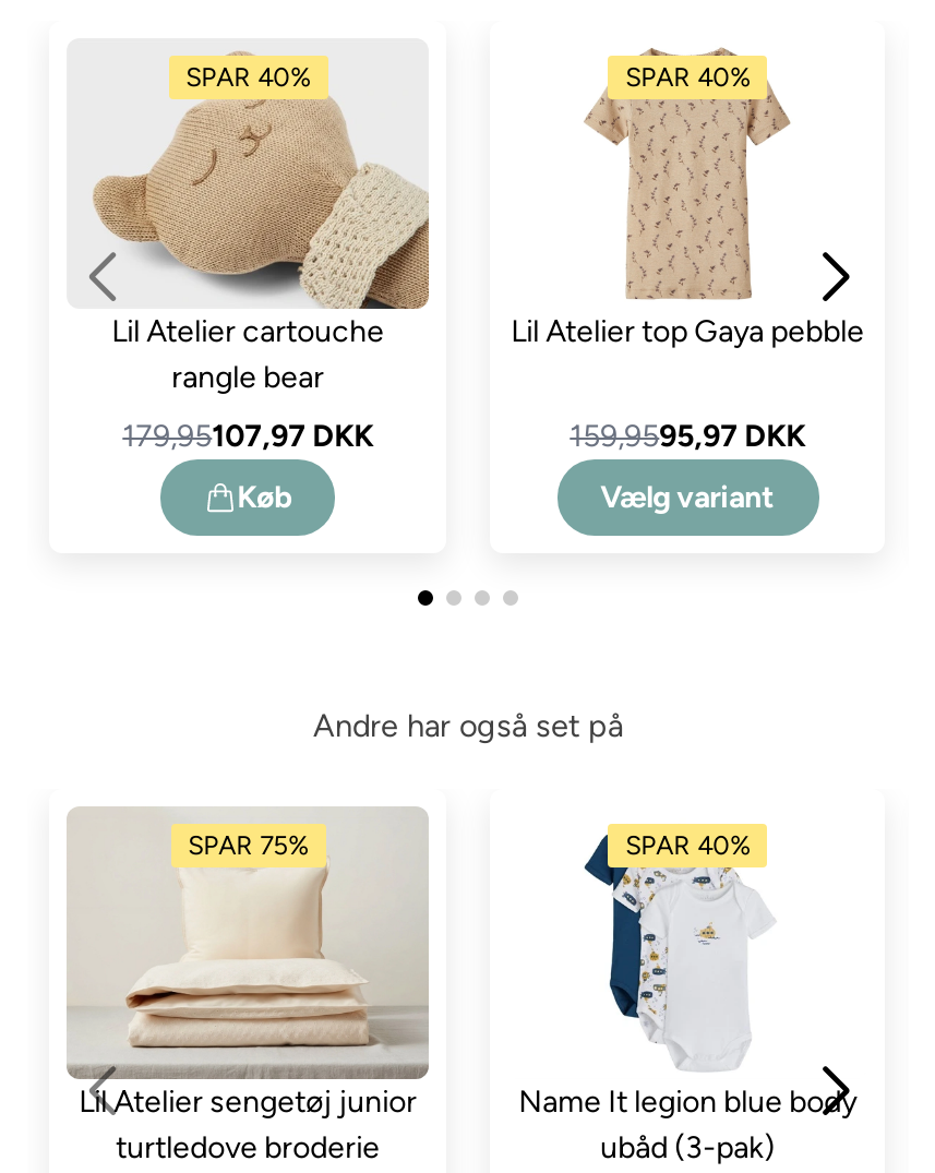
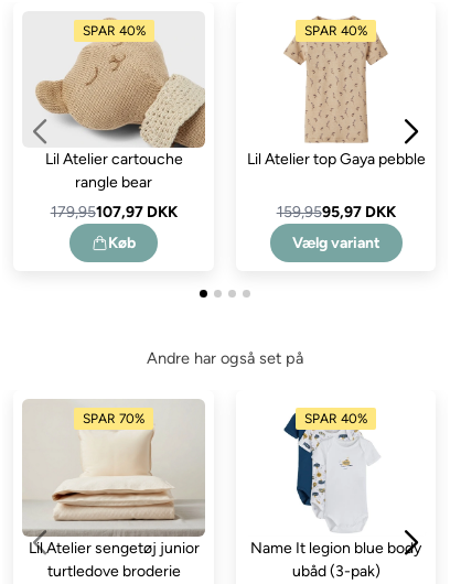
[188,831,308,862] SPAR 75% -> [83,412,145,427] SPAR 70%

